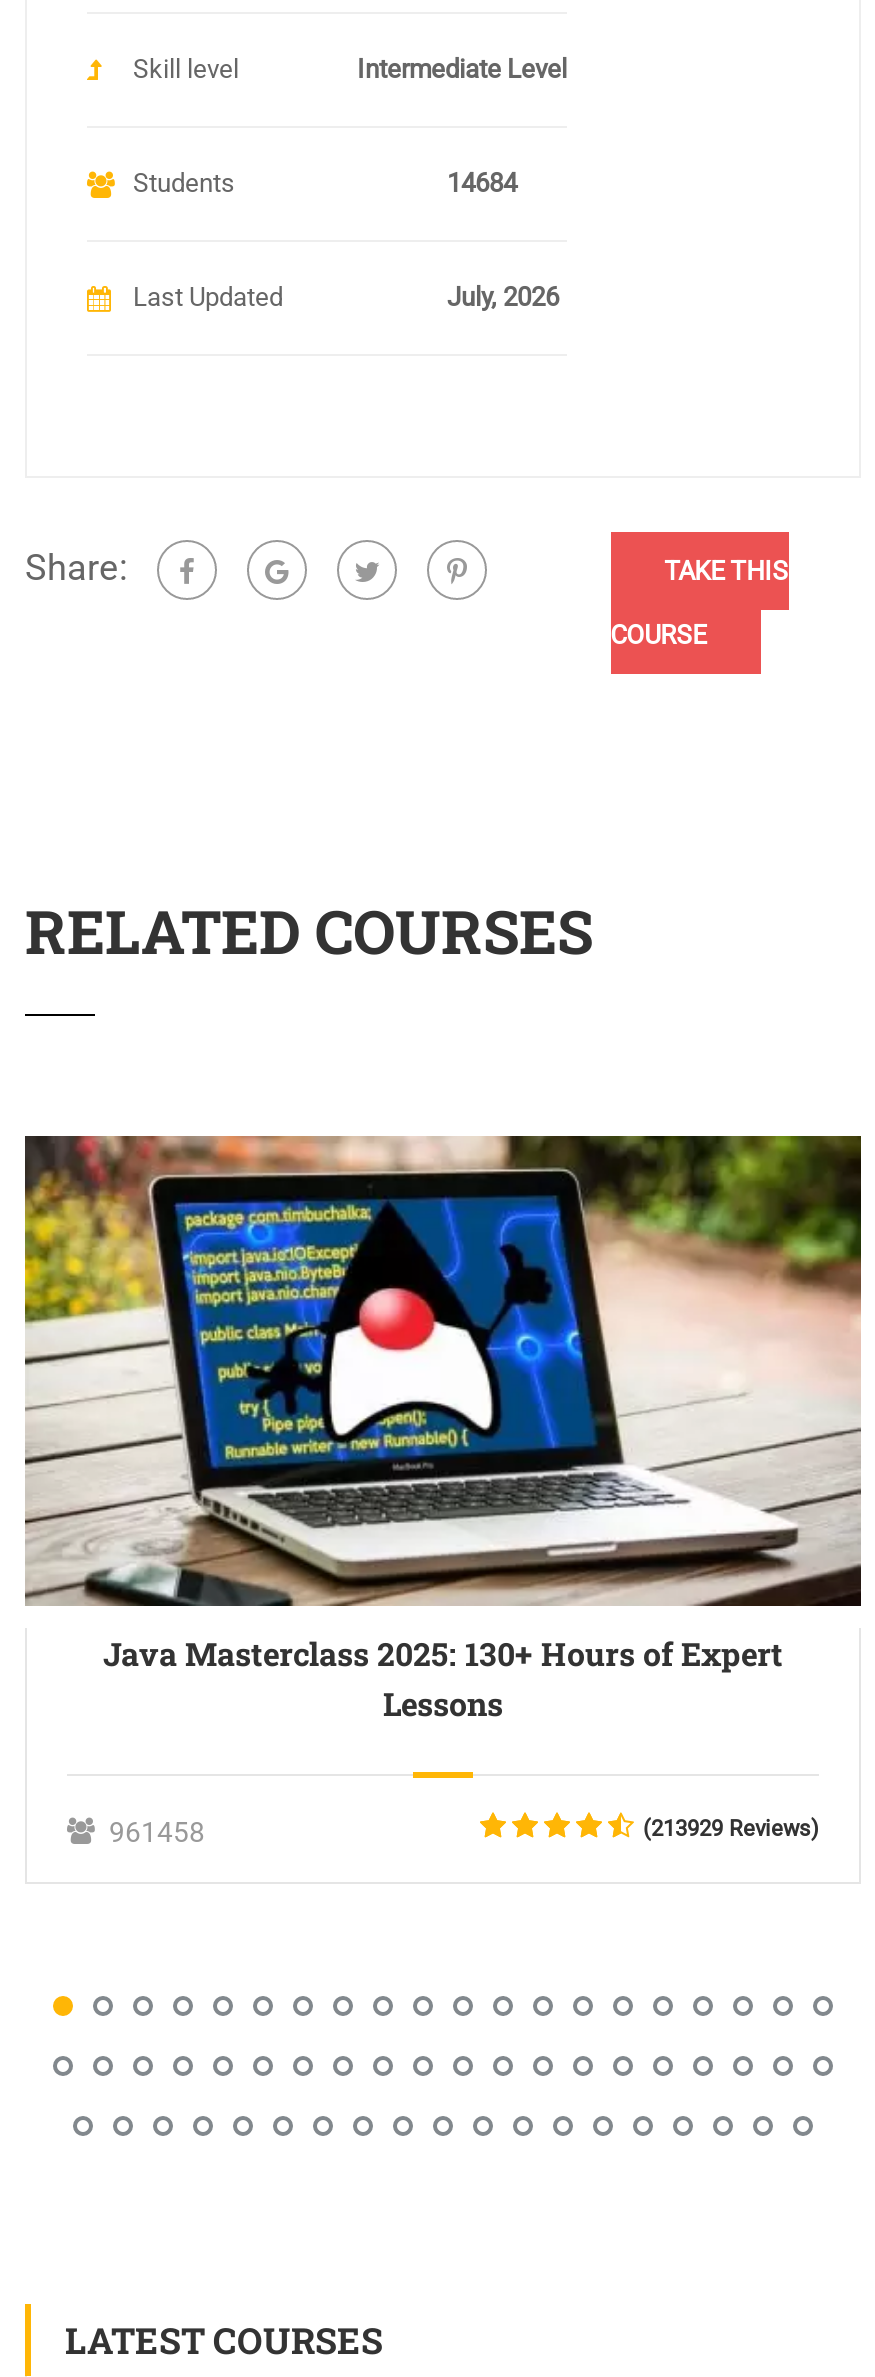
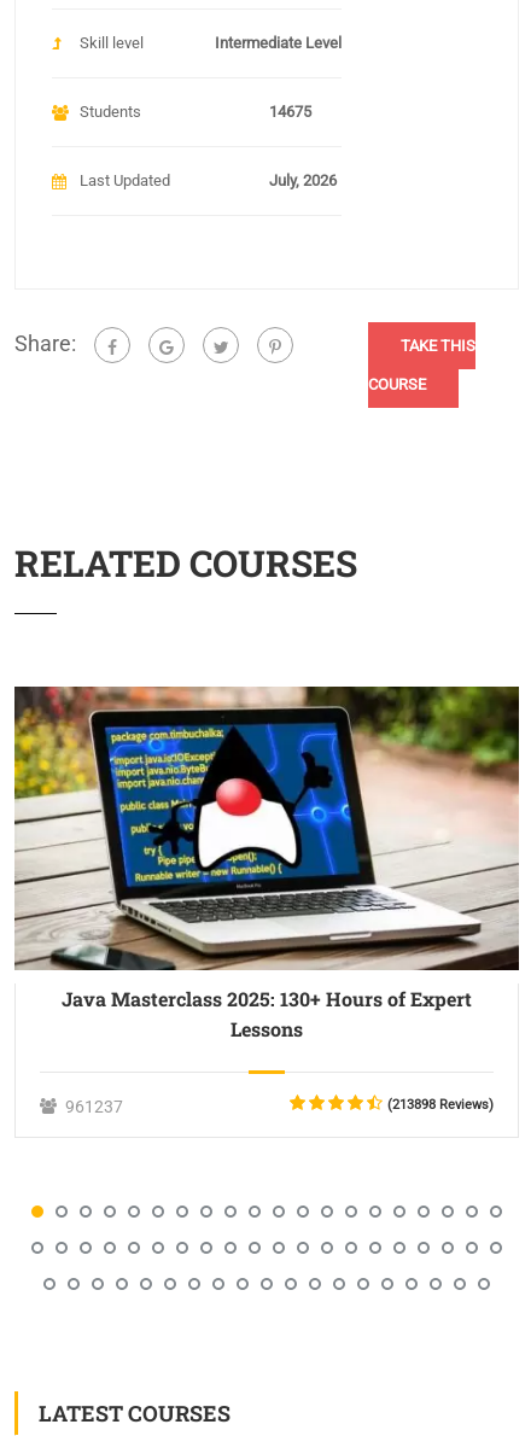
[447,167,517,197] 14684 -> [269,103,311,121] 14675
[103,1815,205,1847] 961458 -> [62,1097,123,1116] 961237
[637,1815,819,1841] (213929 Reviews) -> [384,1097,494,1113] (213898 Reviews)

